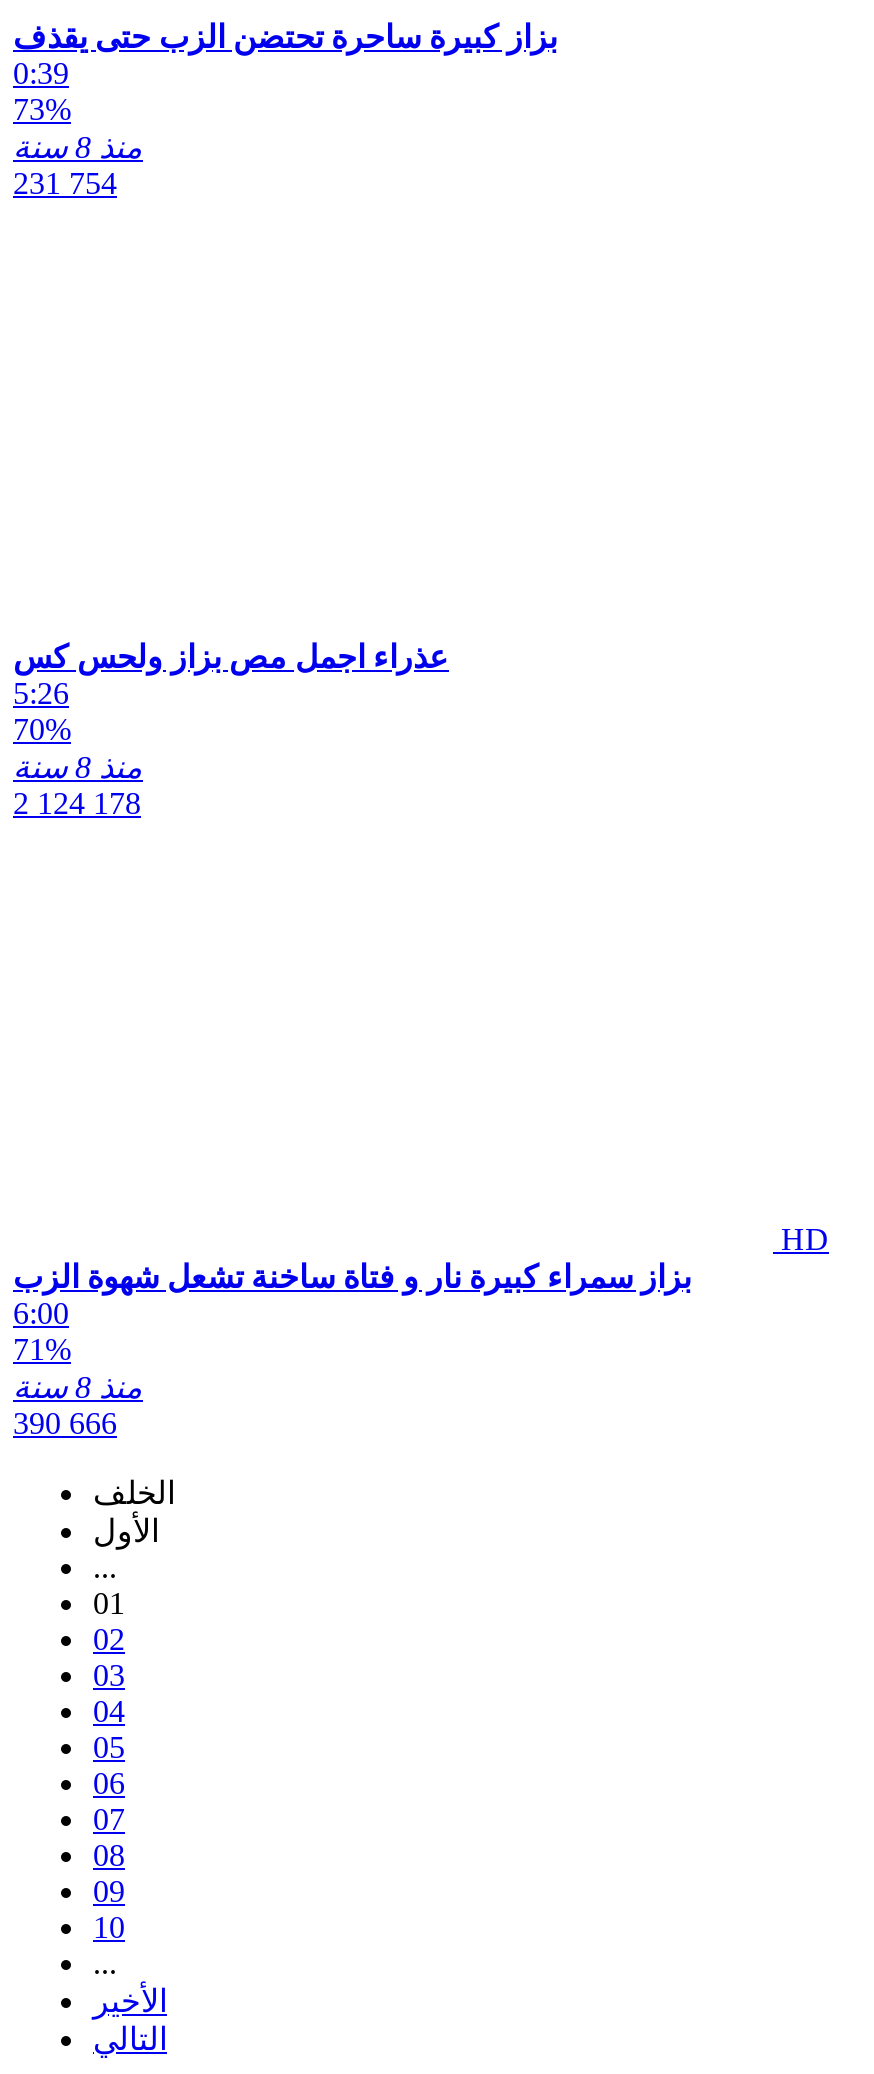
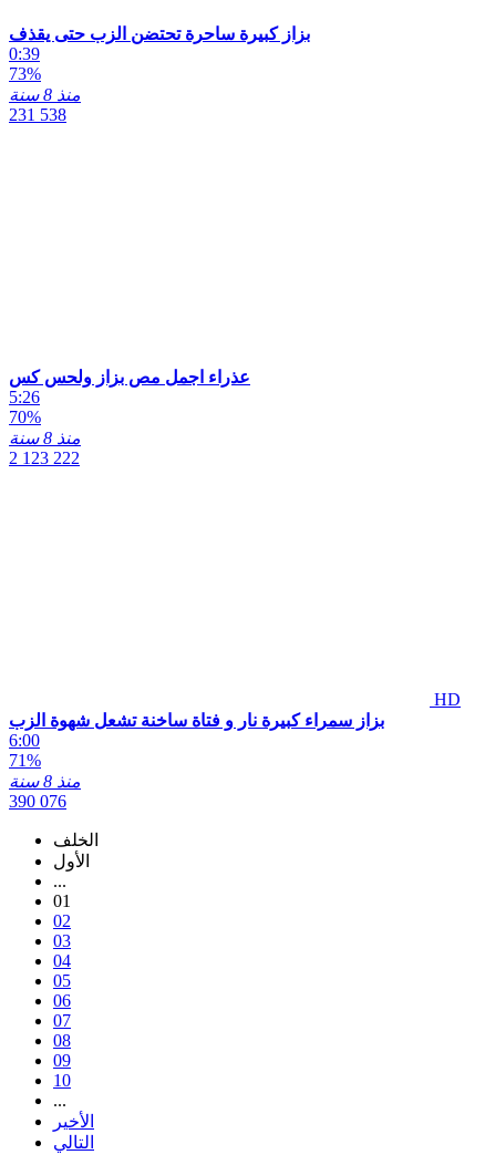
[13,166,117,200] 231 754 -> [9,105,66,124] 231 538
[13,786,141,820] 2 124 178 -> [9,448,80,467] 2 123 222
[13,1406,117,1440] 390 666 -> [9,792,66,811] 390 076

